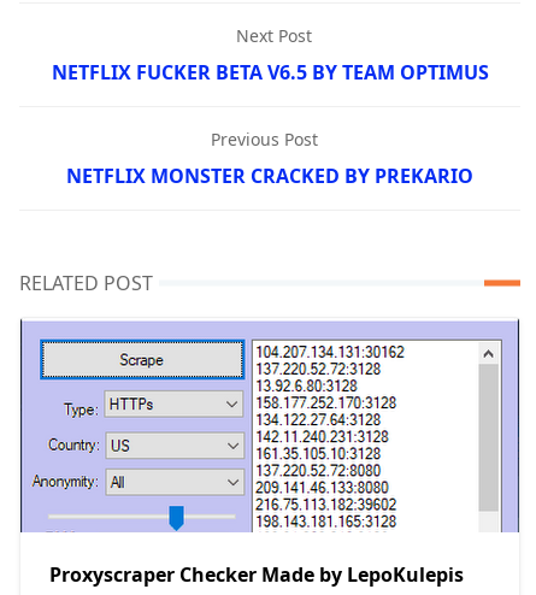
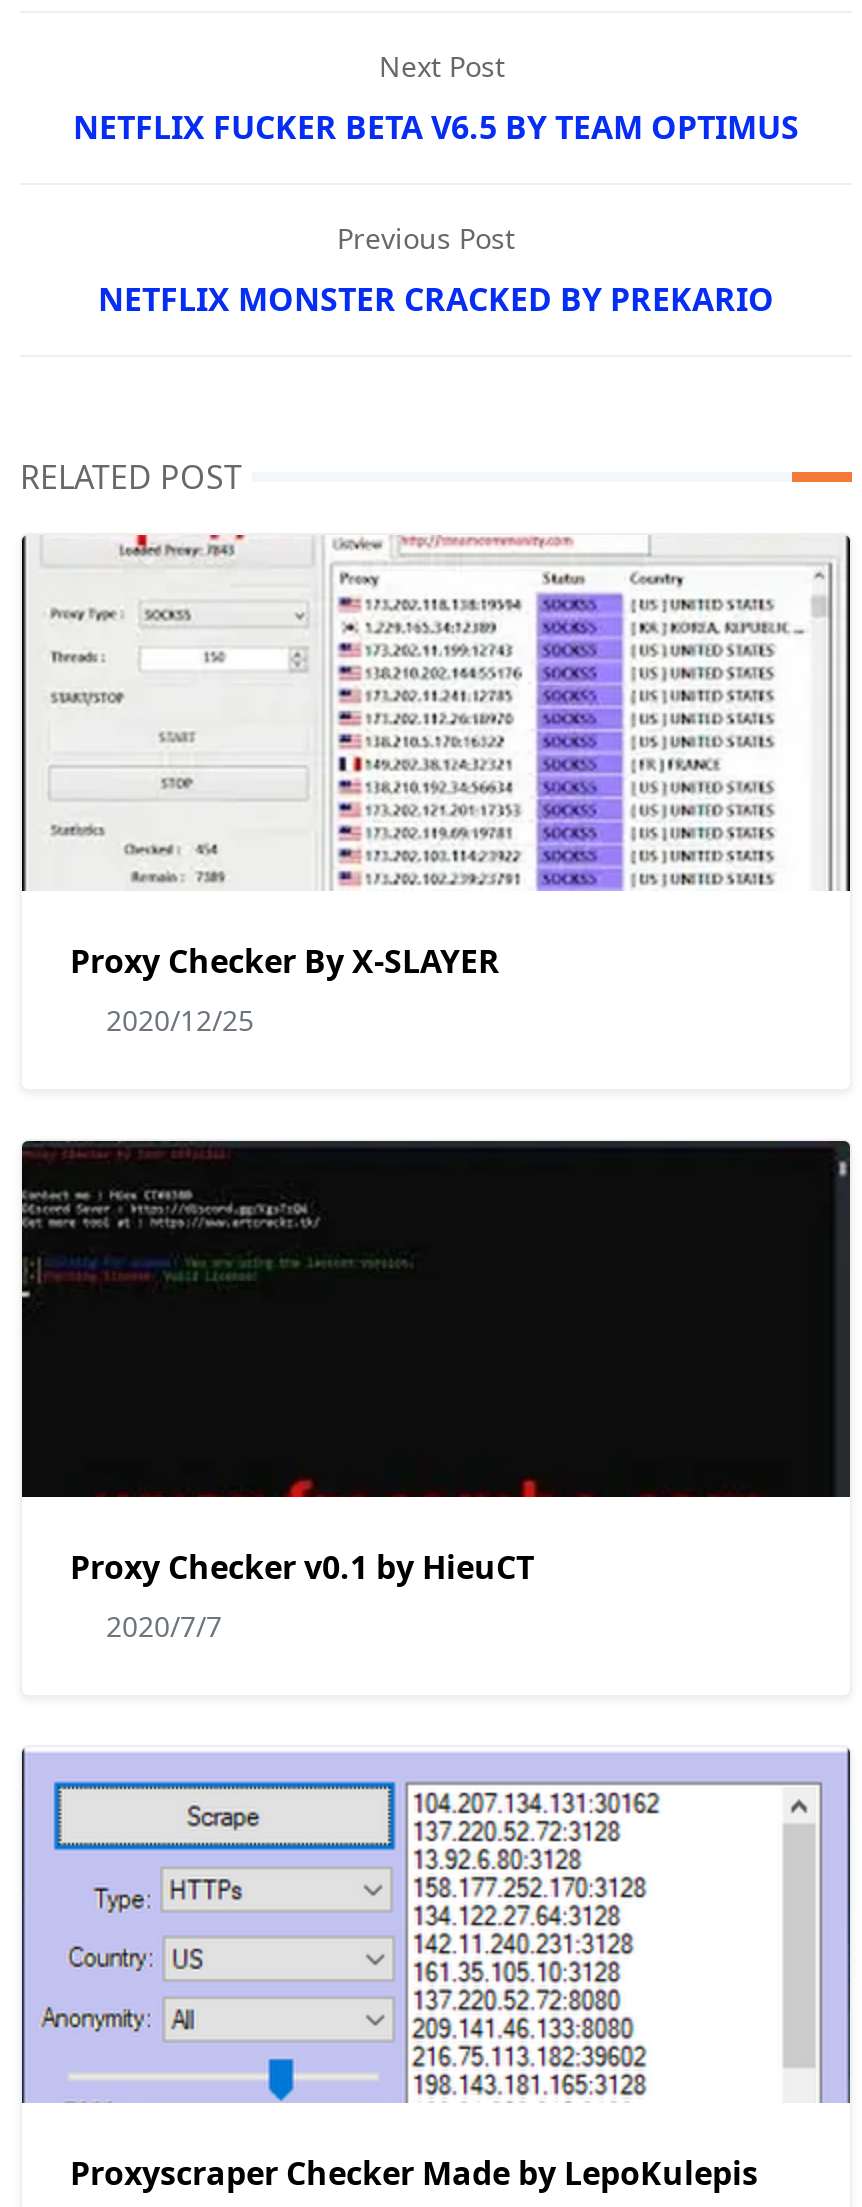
none -> [20,1139,852,1645] [image] | Proxy Checker v0.1 by HieuCT | 2020/7/7
none -> [22,533,850,1039] [image] | Proxy Checker By X-SLAYER | 2020/12/25

